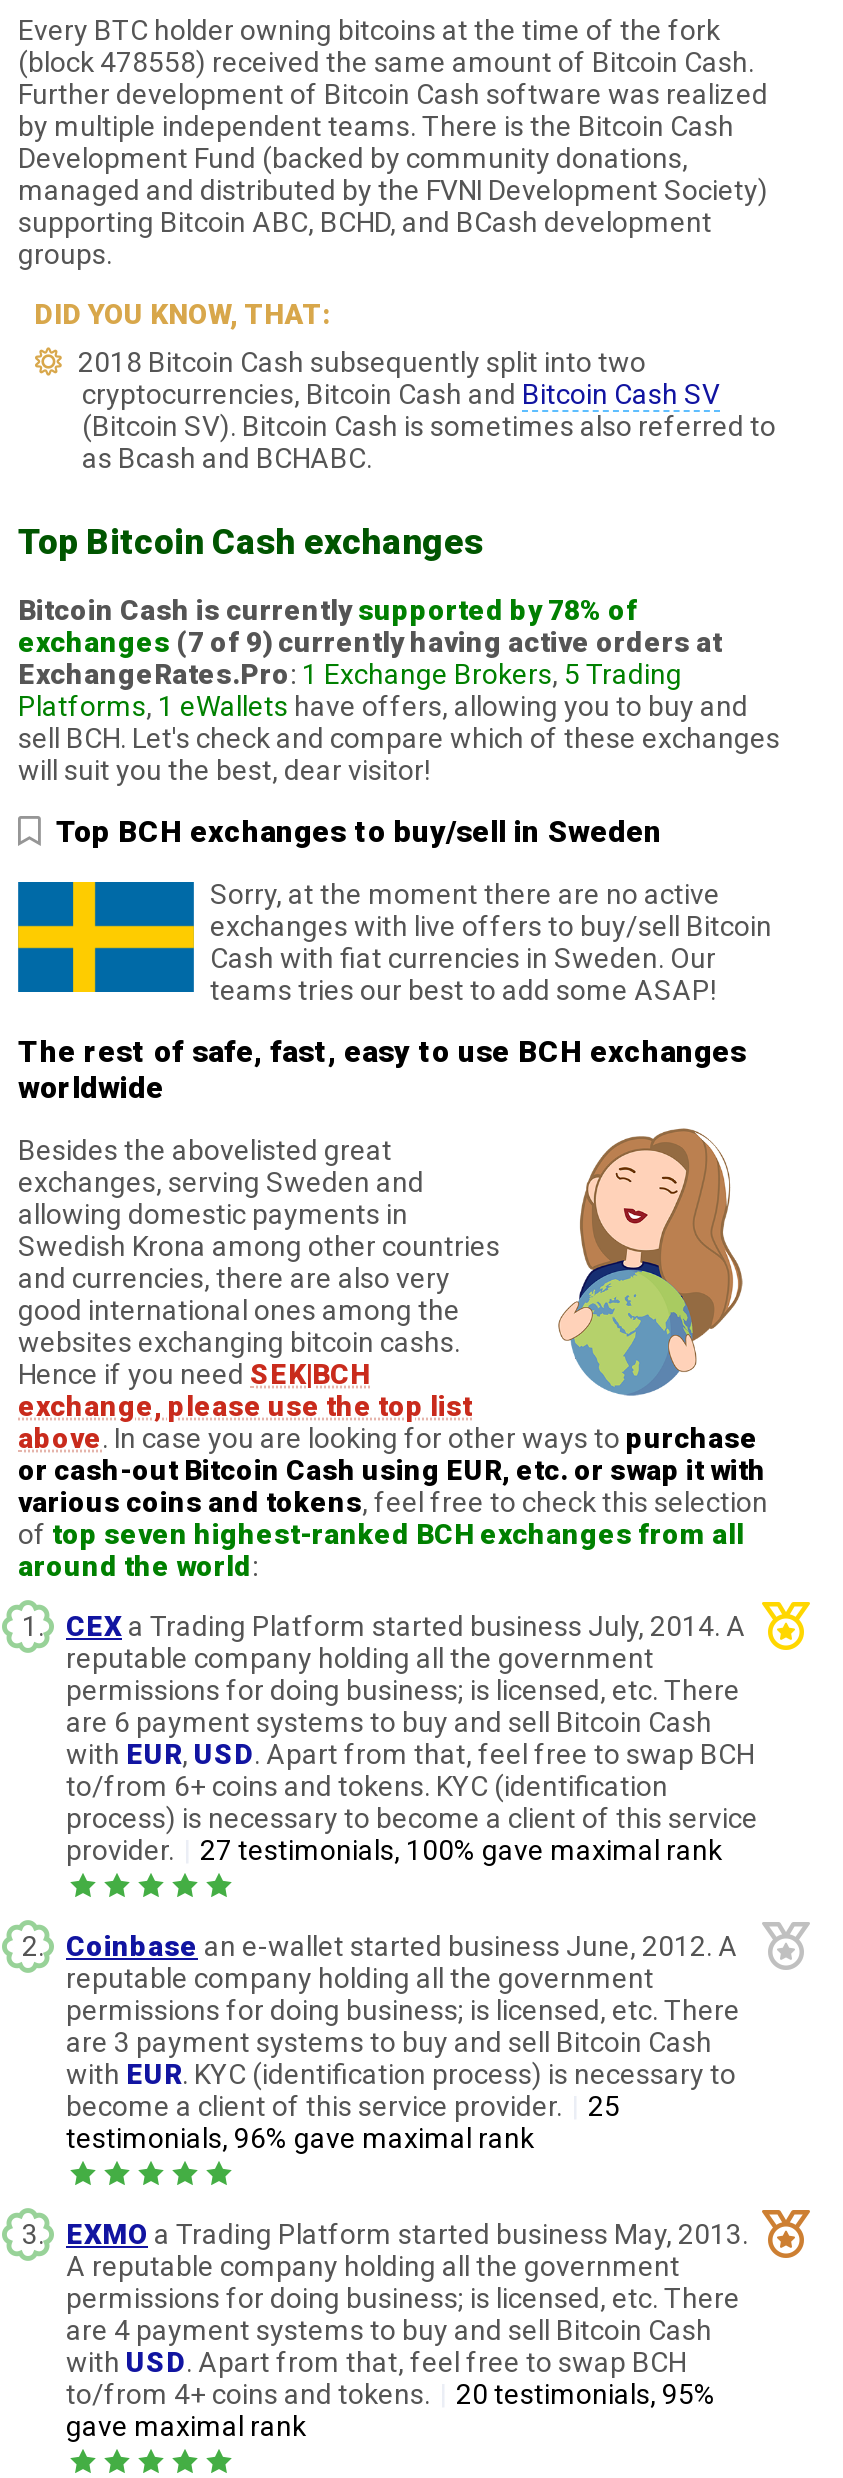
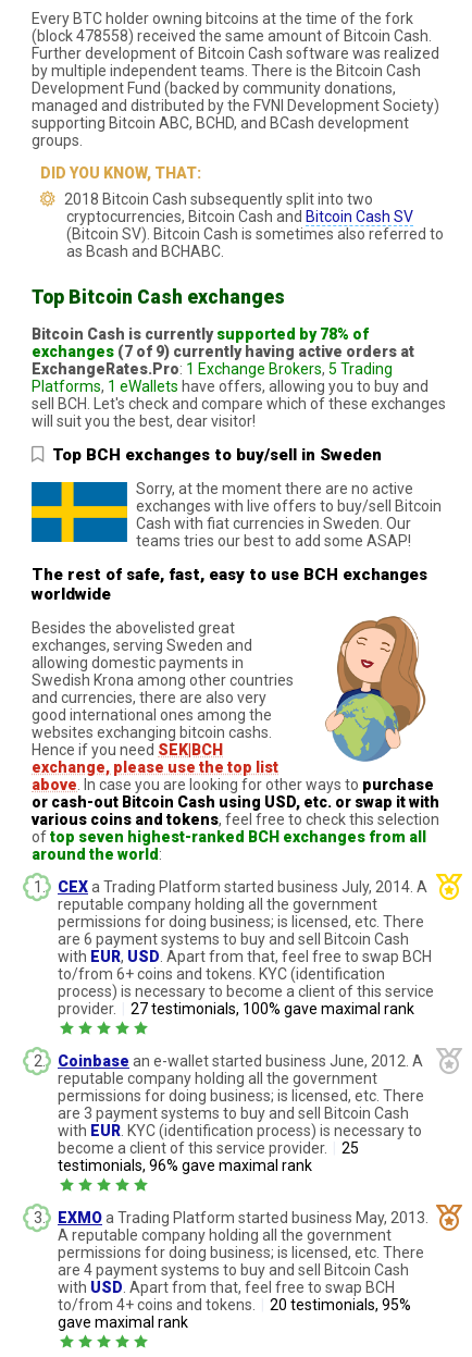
[18,1454,766,1486] or cash-out Bitcoin Cash using EUR, etc. or swap it with -> [32,793,439,811] or cash-out Bitcoin Cash using USD, etc. or swap it with

